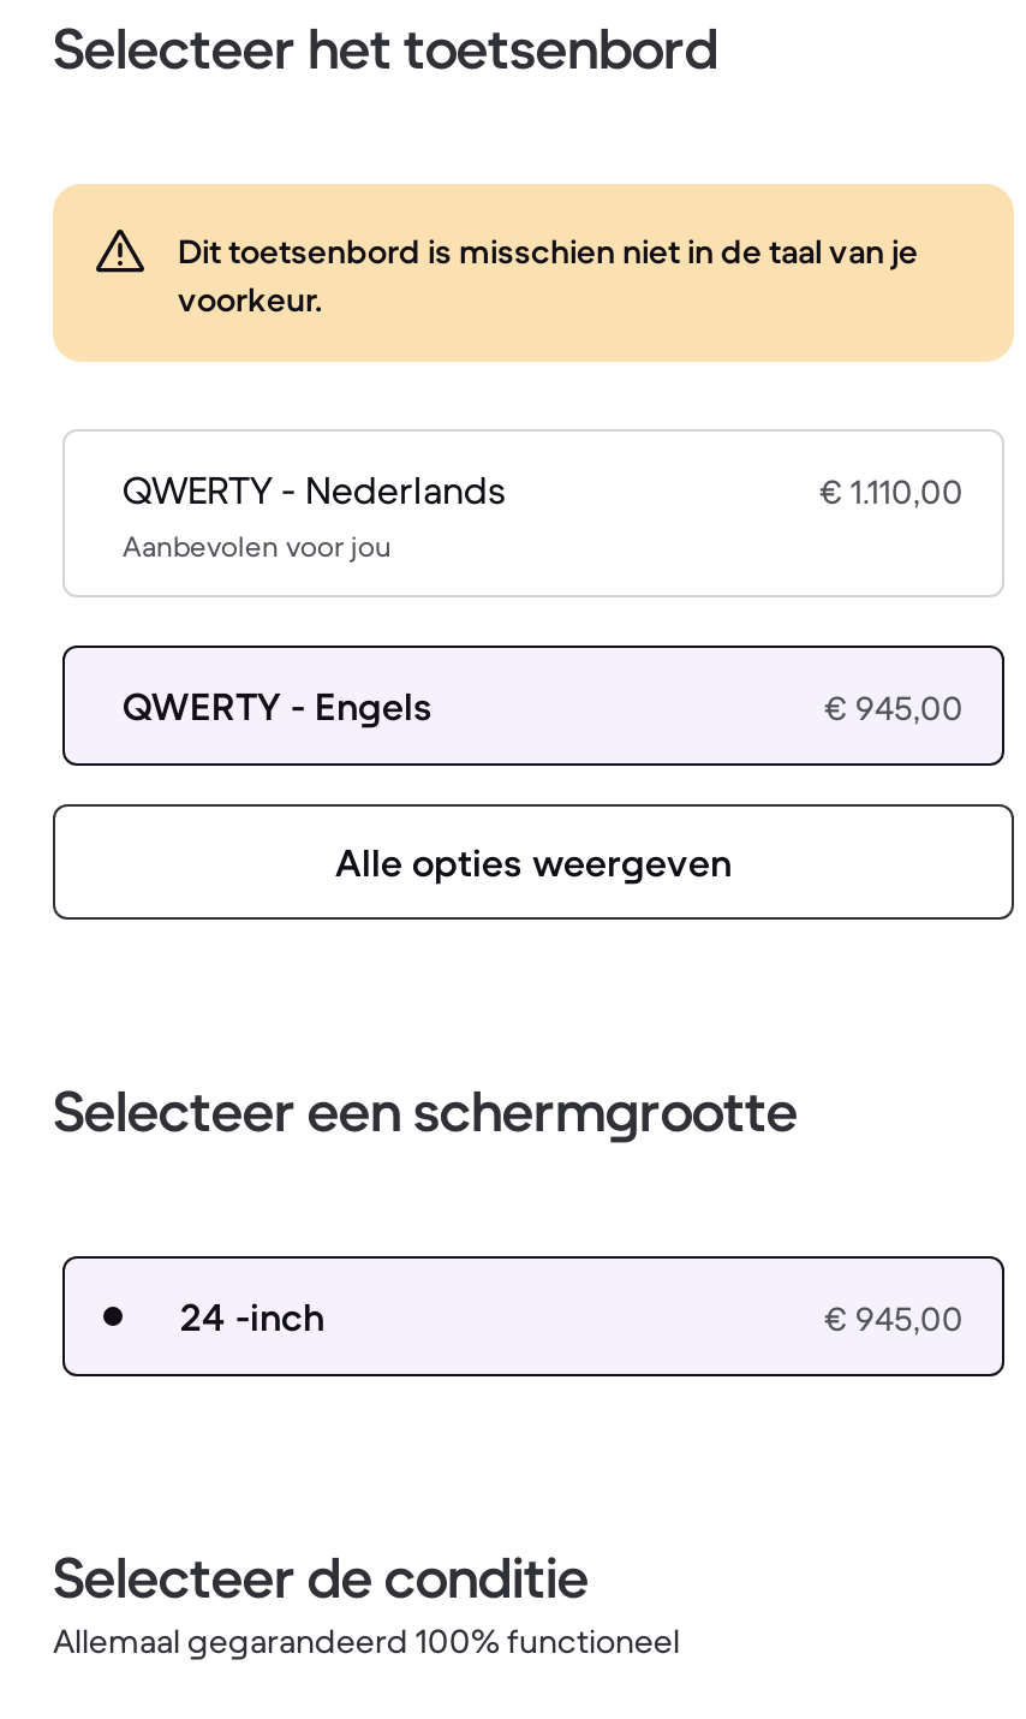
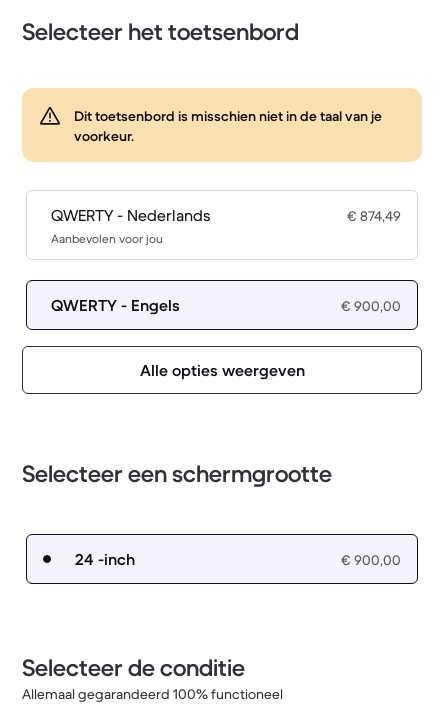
[819,471,964,514] € 1.110,00 -> [347,207,401,225] € 874,49
[824,687,964,731] € 945,00 -> [341,297,401,315] € 900,00
[824,1298,964,1341] € 945,00 -> [341,551,401,569] € 900,00

